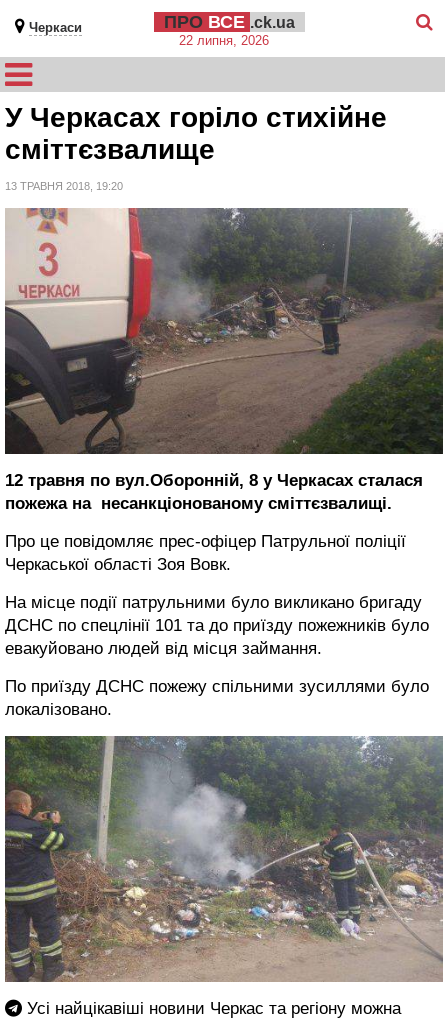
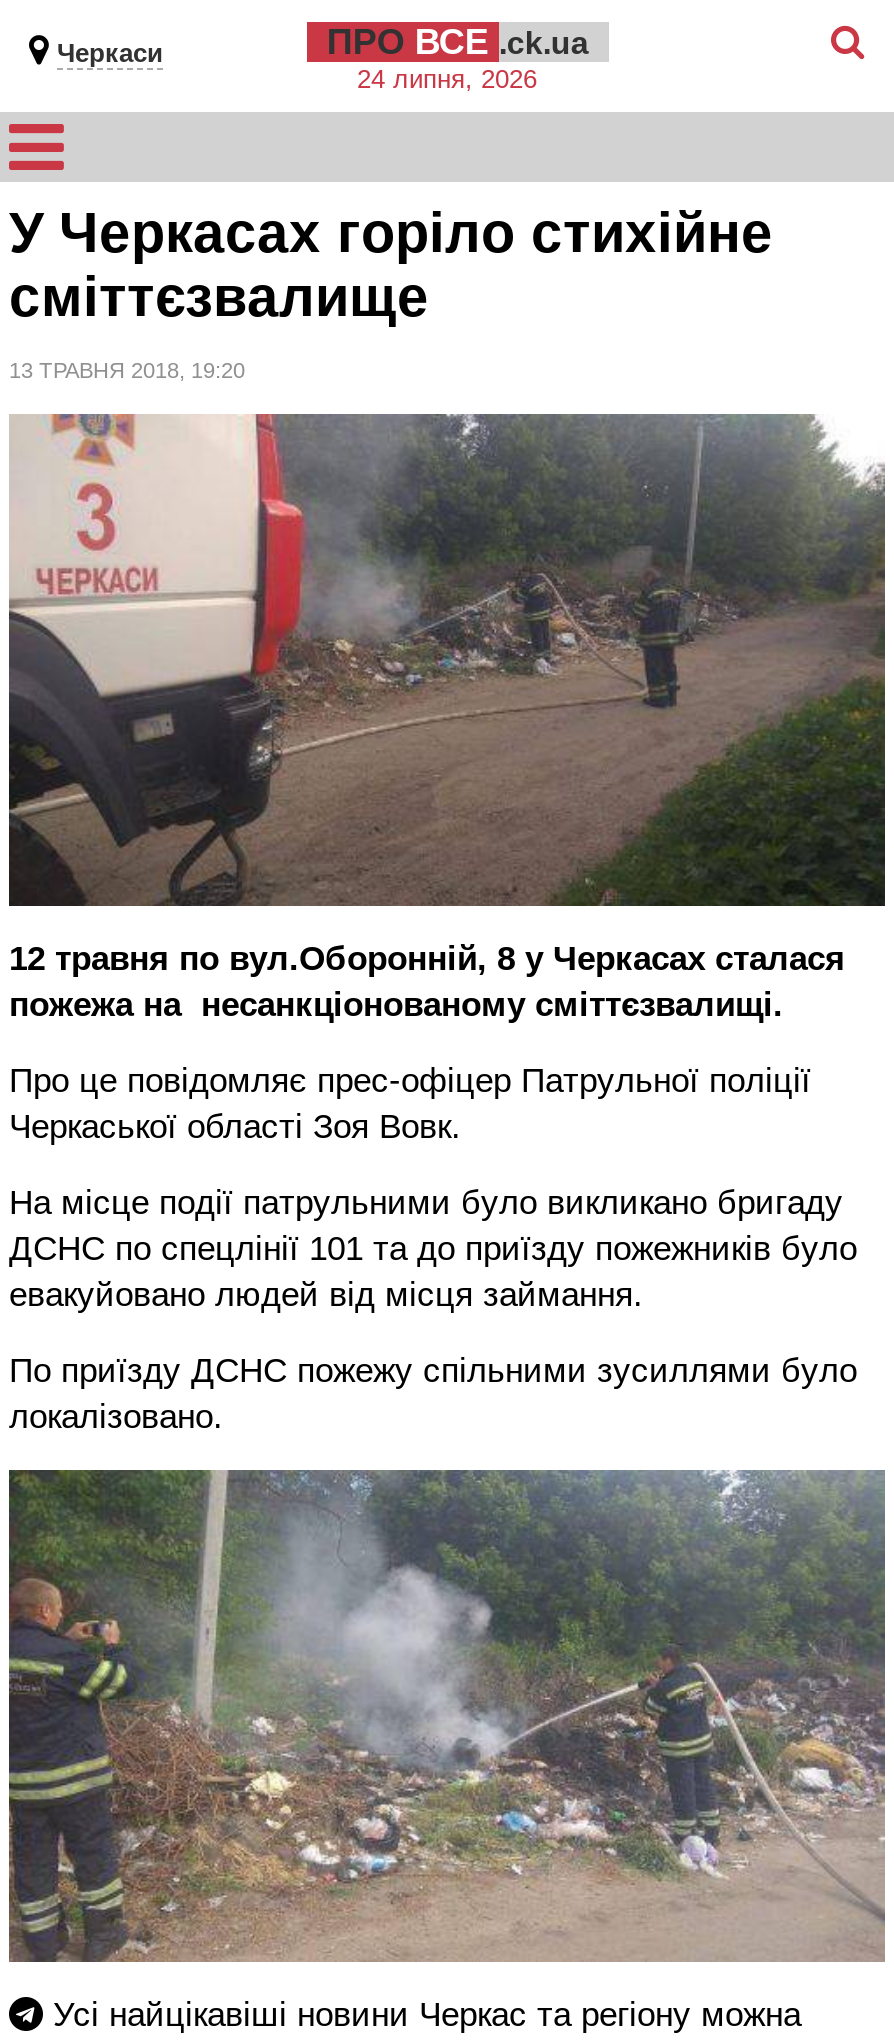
[179,33,269,48] 22 липня, 2026 -> [357,64,537,94] 24 липня, 2026

